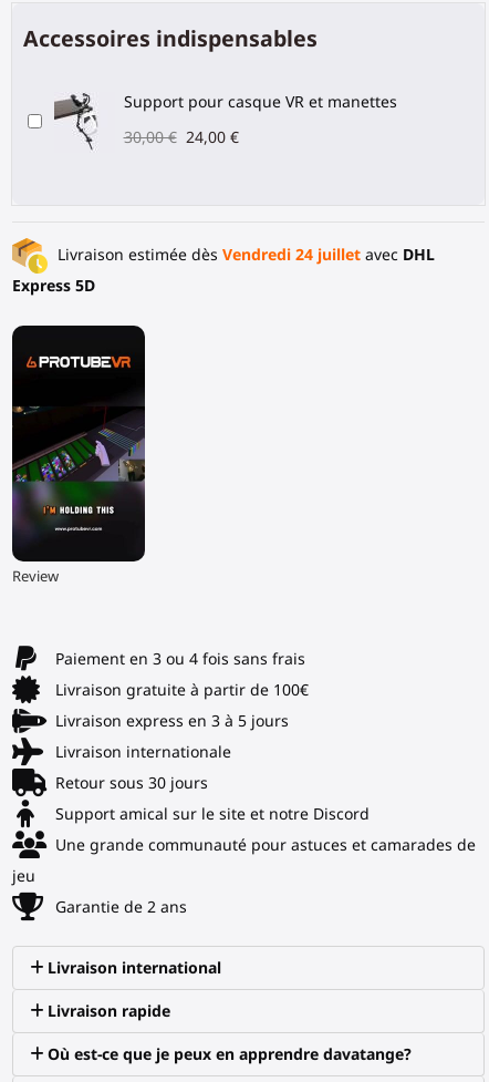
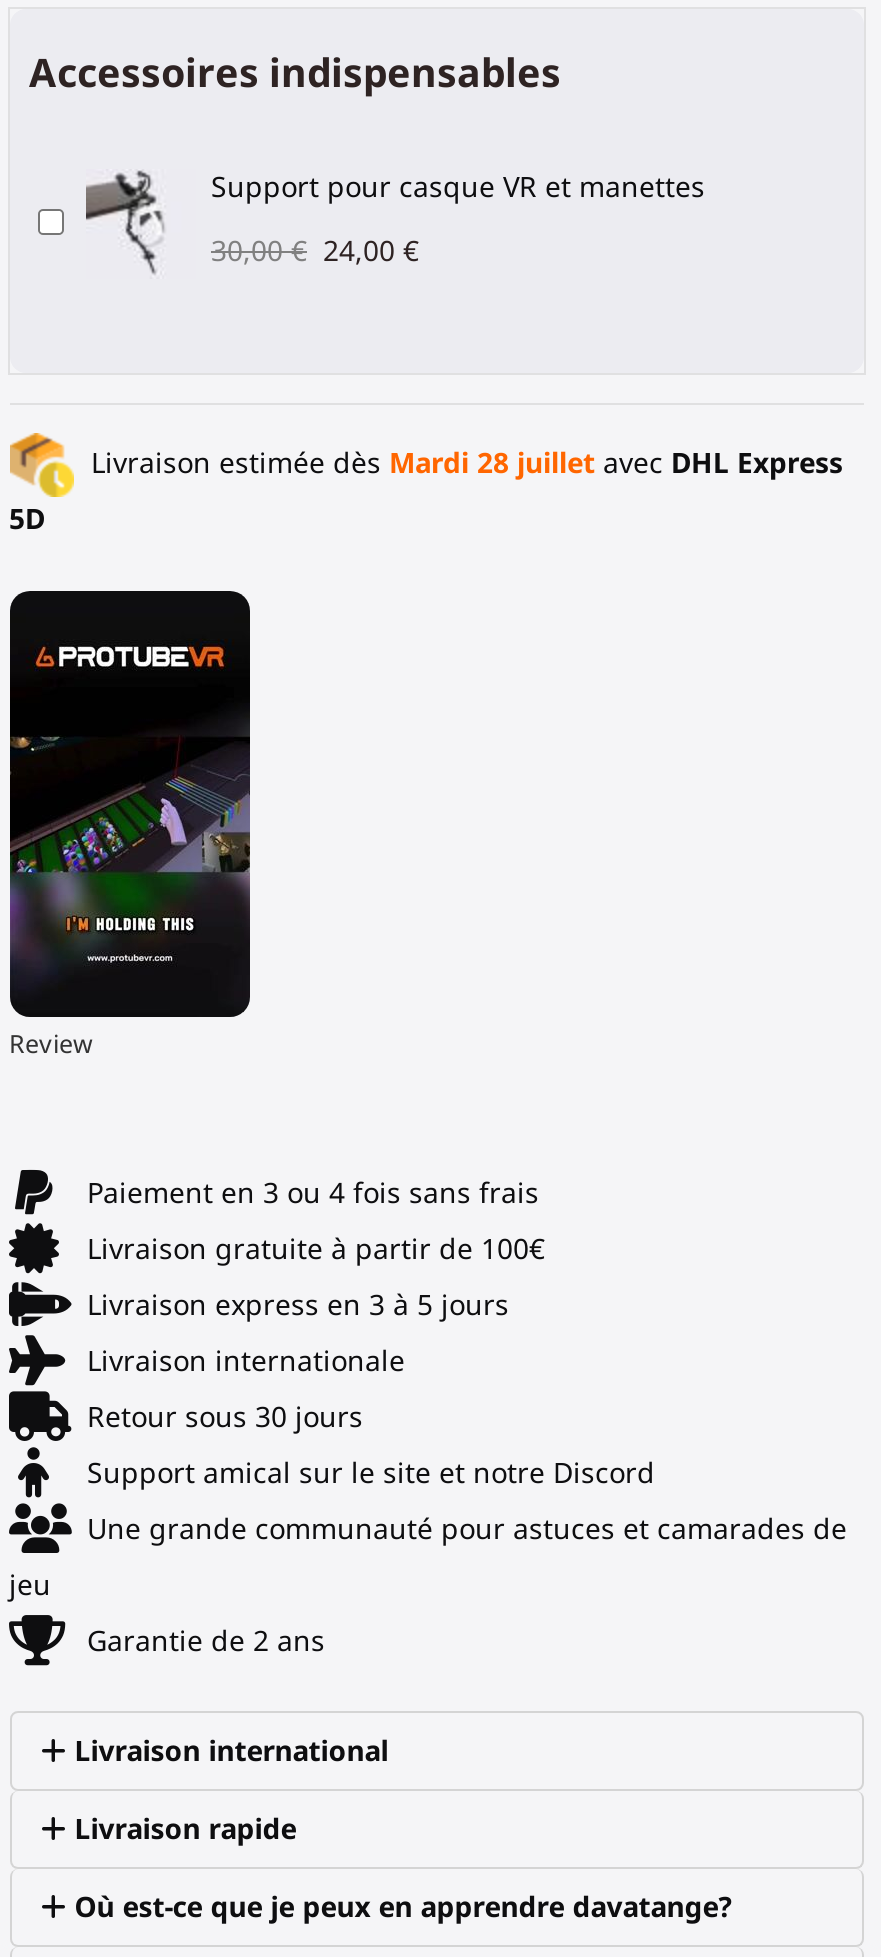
[53,244,434,265] Livraison estimée dès Vendredi 24 juillet avec DHL -> [83,443,843,481] Livraison estimée dès Mardi 28 juillet avec DHL Express
[12,275,95,296] Express 5D -> [9,499,45,537] 5D

